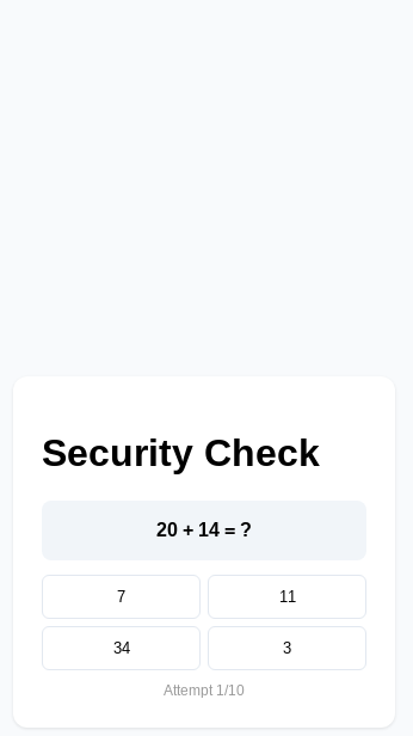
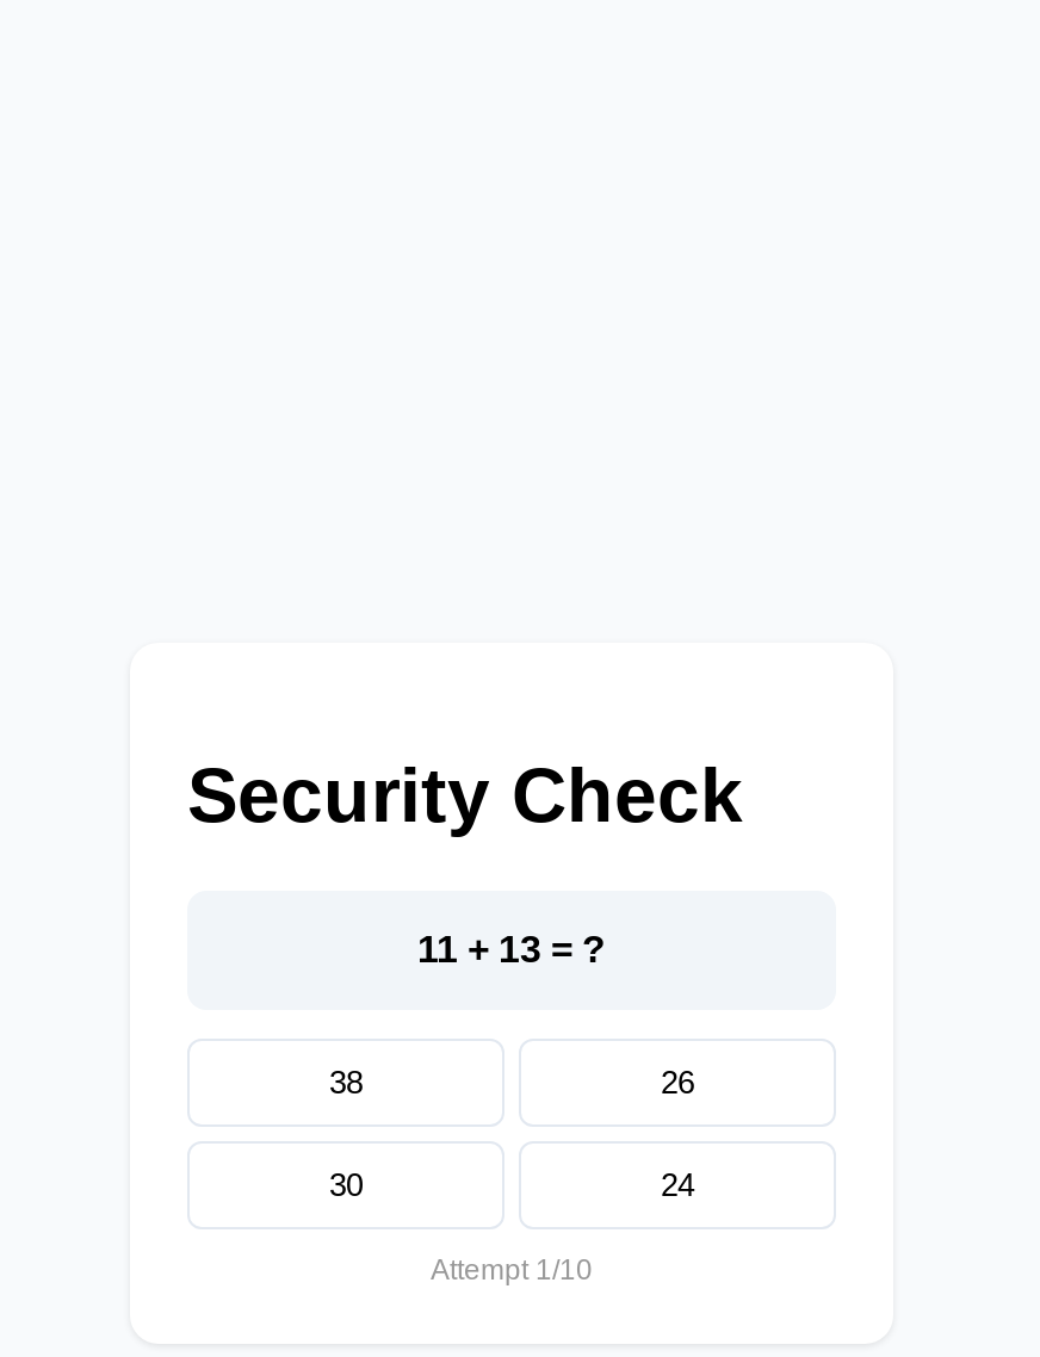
[156,520,252,540] 20 + 14 = ? -> [417,929,606,969] 11 + 13 = ?
[117,588,125,606] 7 -> [329,1065,363,1100] 38
[279,588,295,606] 11 -> [661,1065,694,1100] 26
[113,639,130,657] 34 -> [329,1167,363,1203] 30
[283,639,291,657] 3 -> [661,1167,694,1203] 24

